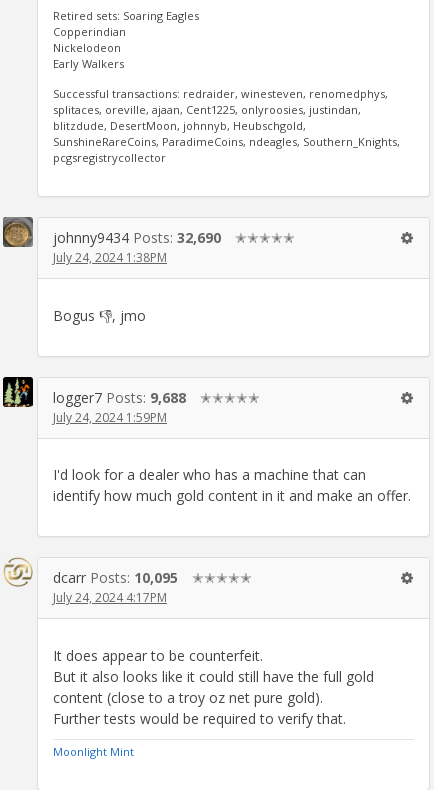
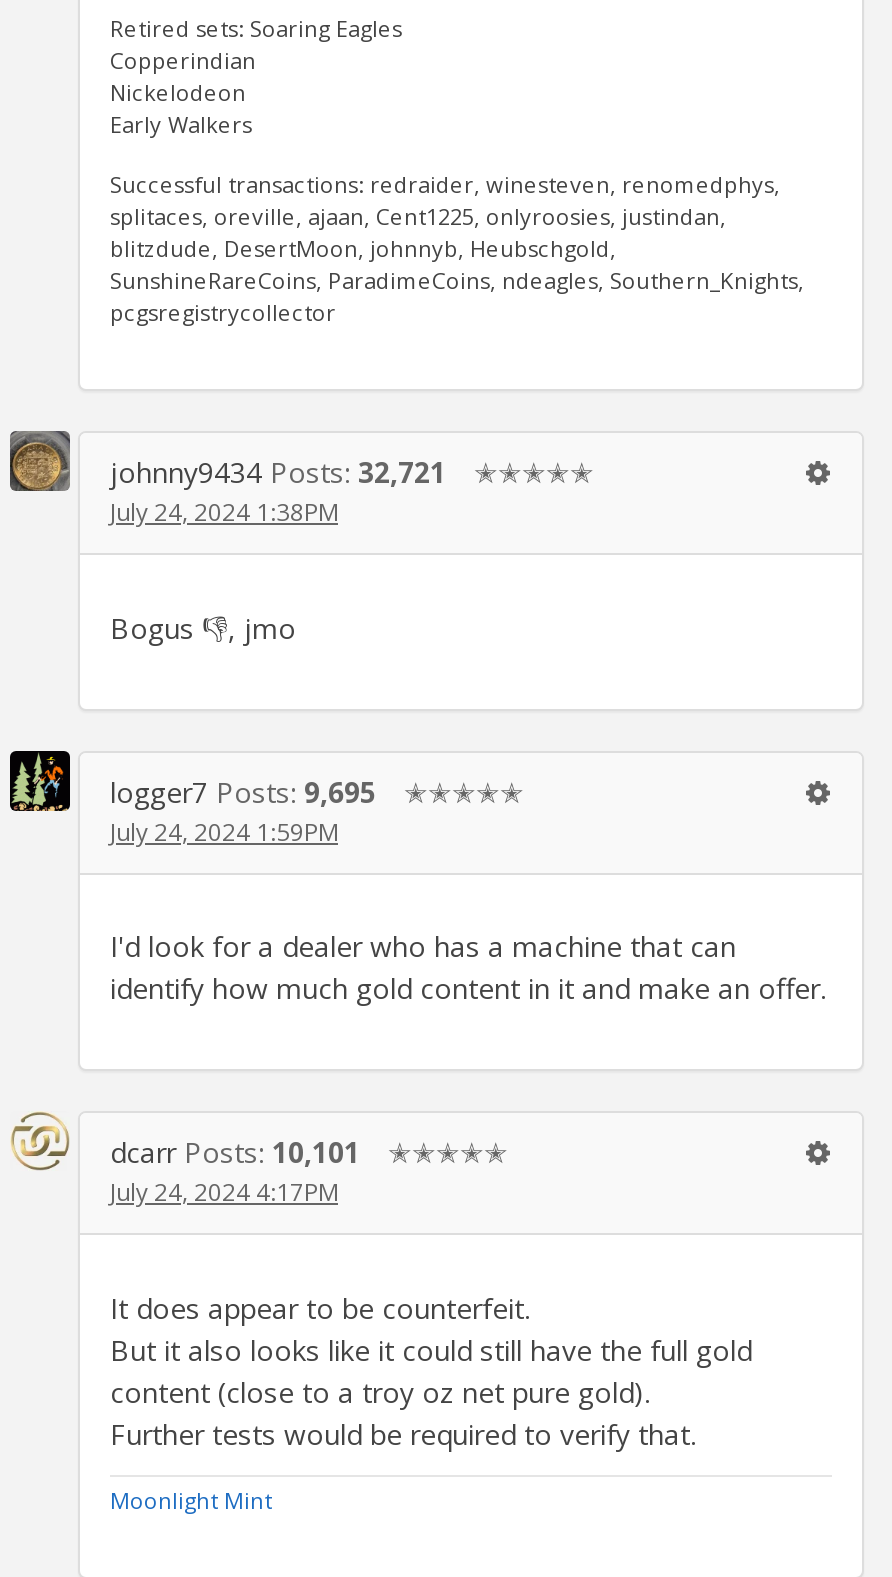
[53,228,221,247] johnny9434 Posts: 32,690 -> [110,453,446,491] johnny9434 Posts: 32,721
[53,388,186,407] logger7 Posts: 9,688 -> [110,773,376,811] logger7 Posts: 9,695
[53,568,178,587] dcarr Posts: 10,095 -> [110,1133,360,1171] dcarr Posts: 10,101

